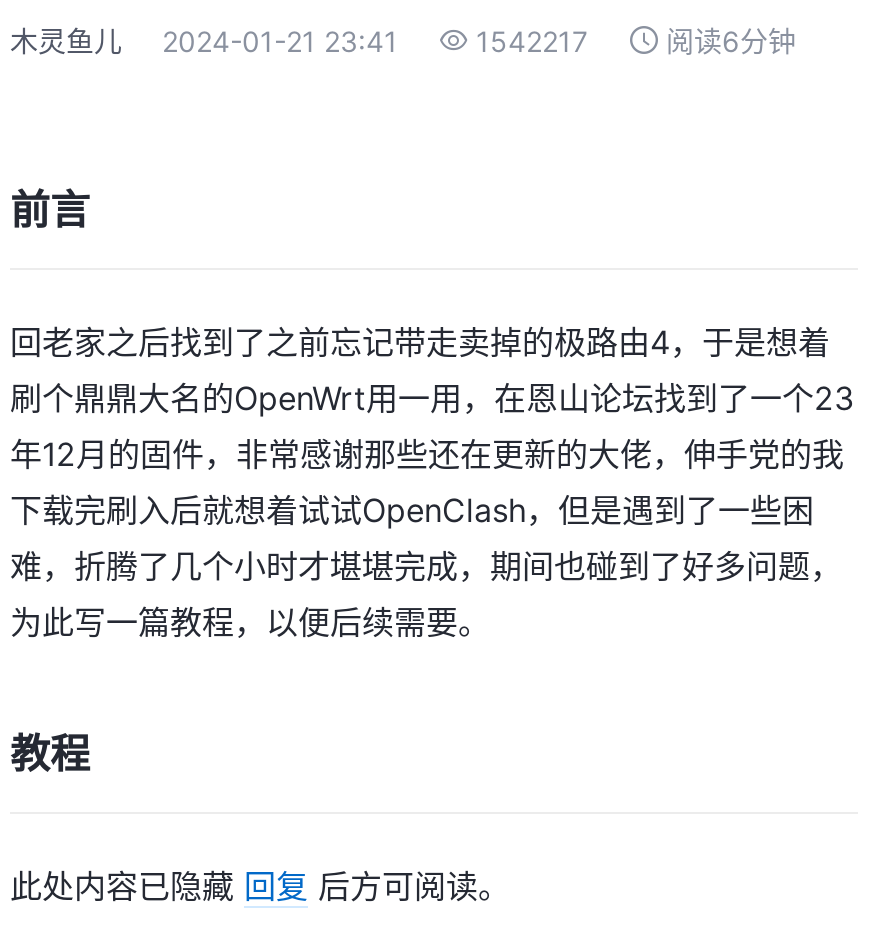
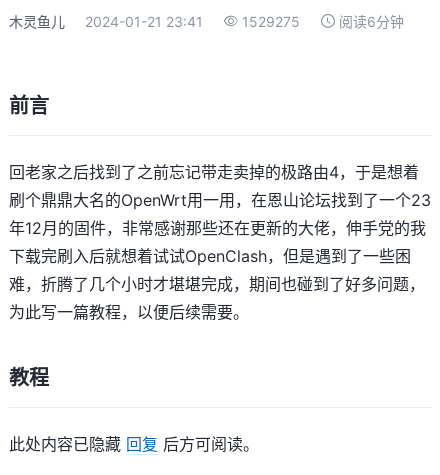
[476,24,596,58] 1542217 -> [242,13,304,30] 1529275

